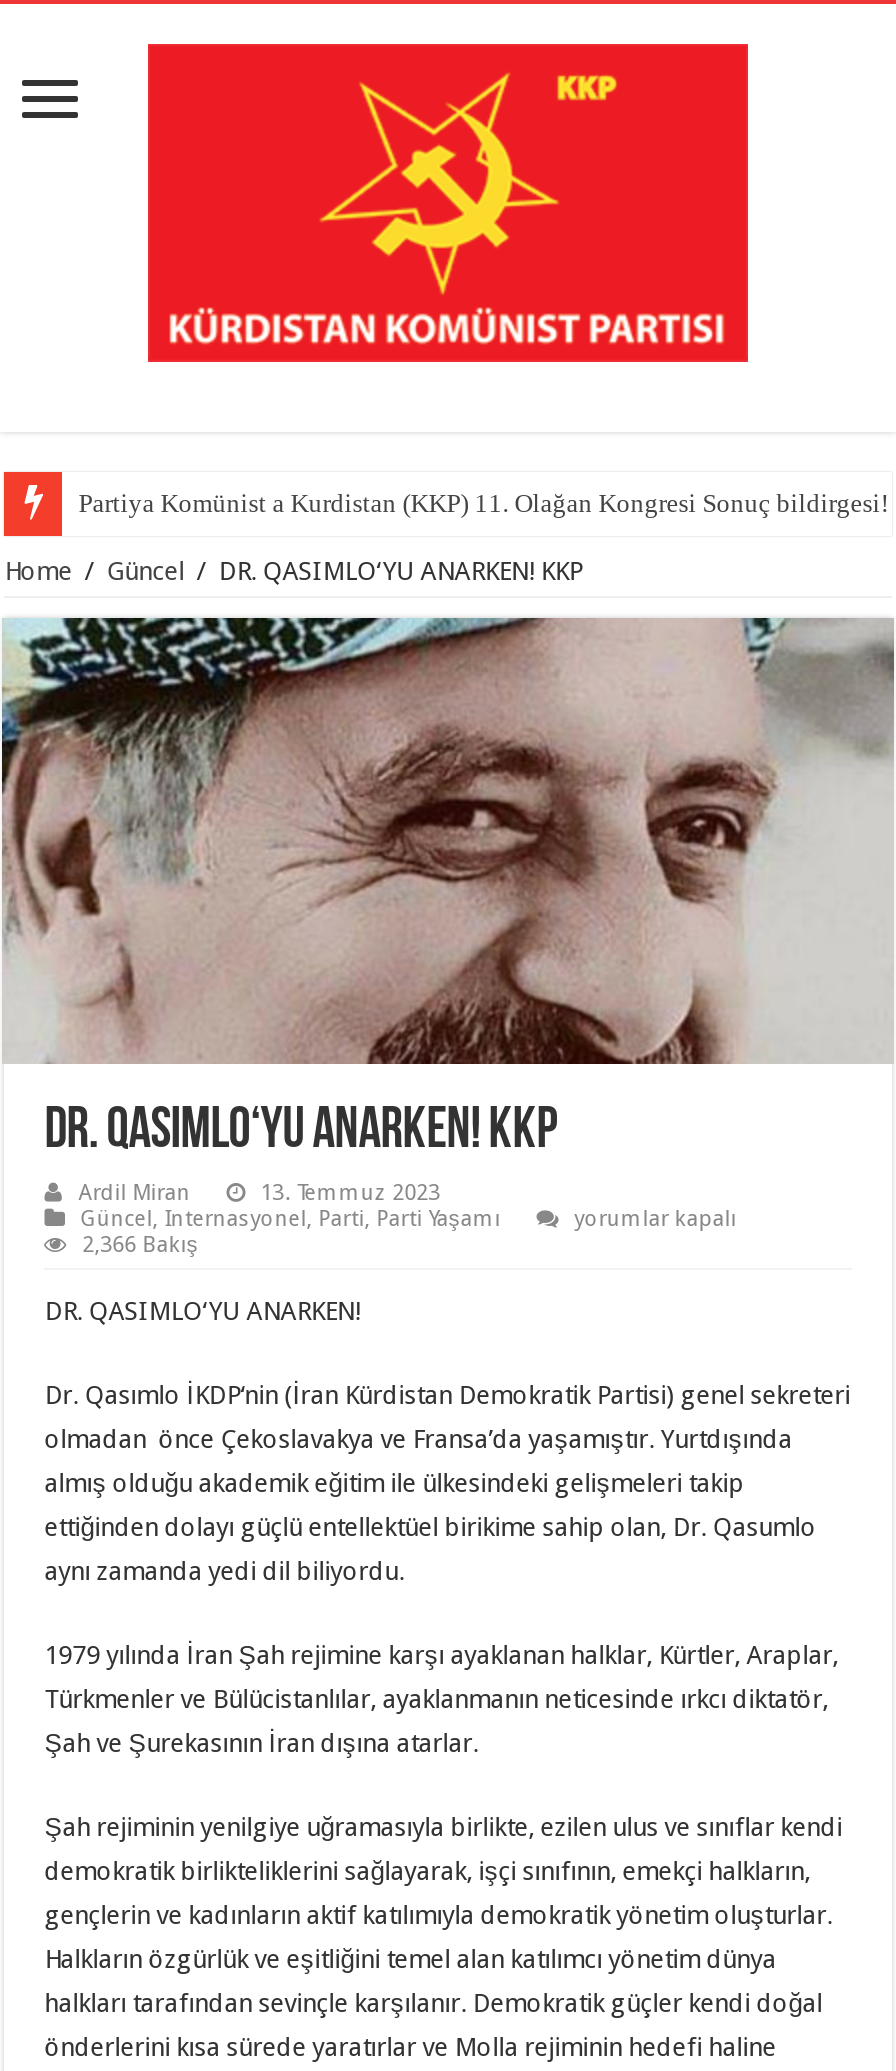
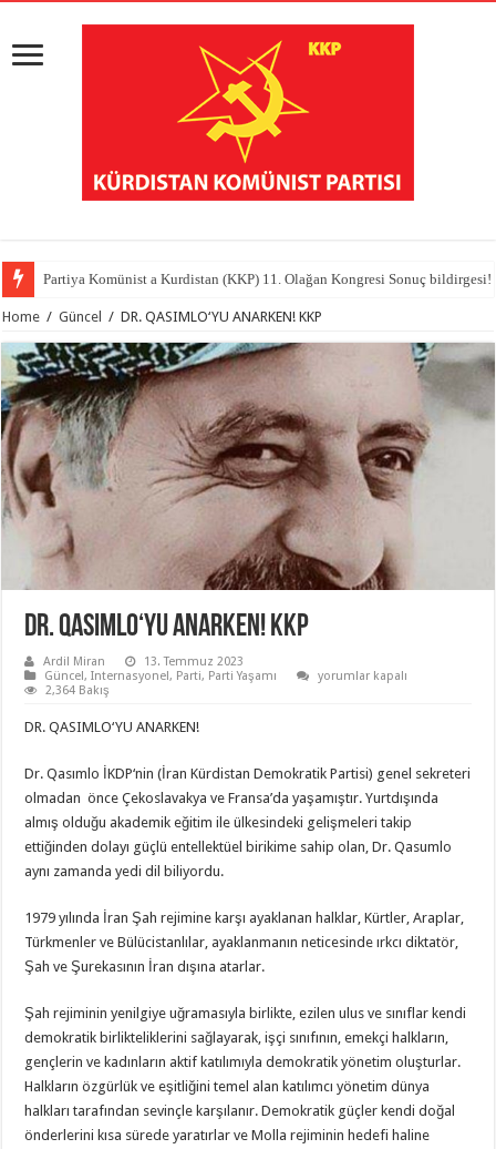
[82,1232,198,1258] 2,366 Bakış -> [46,683,110,697] 2,364 Bakış

